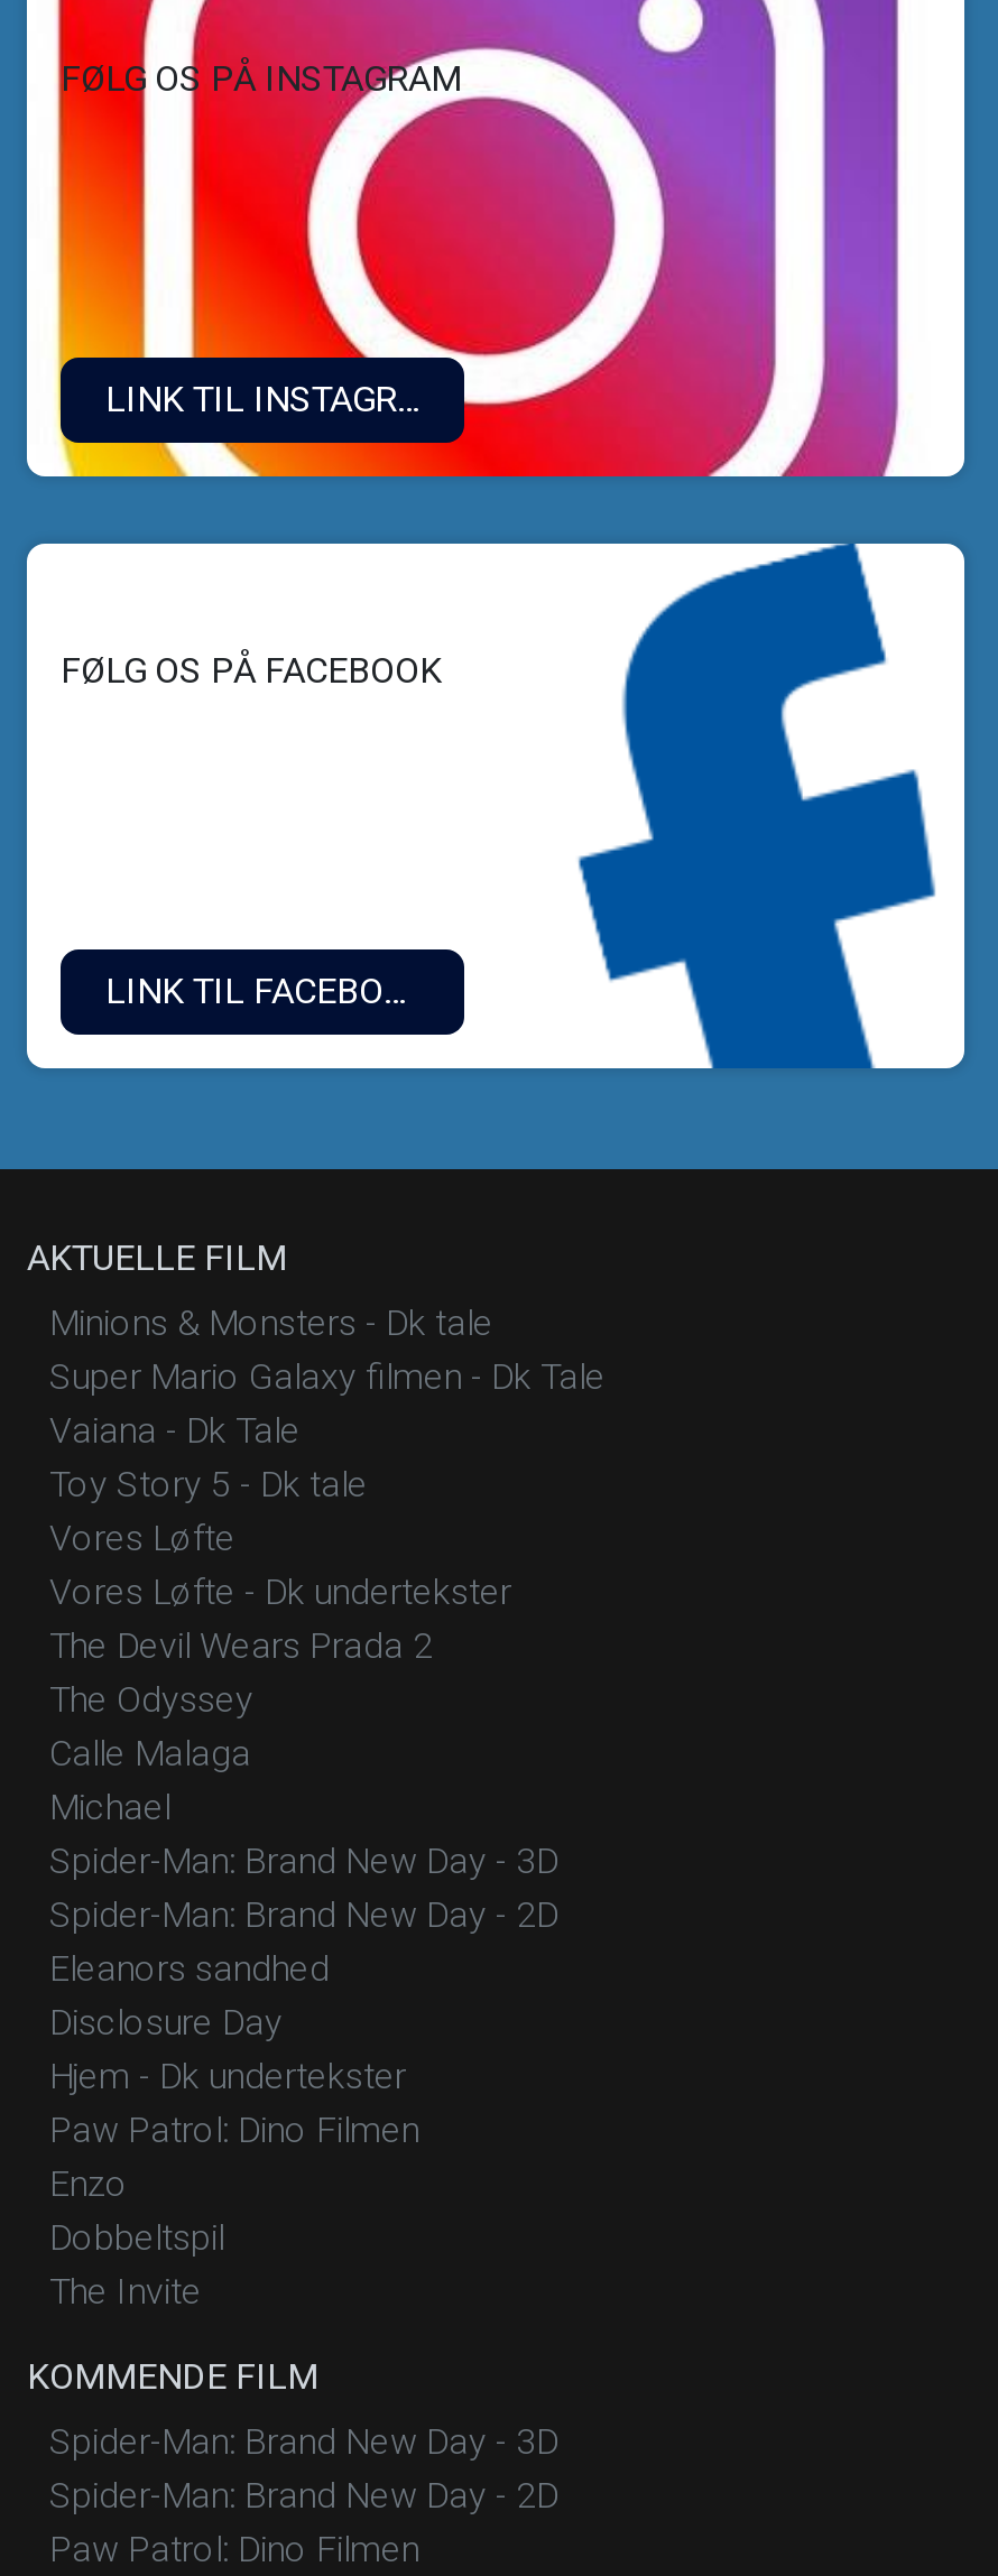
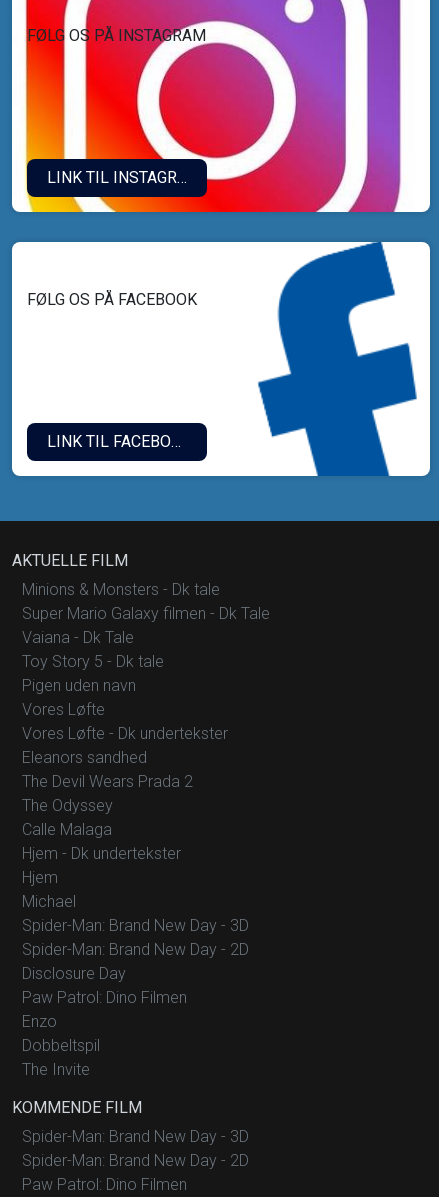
none -> [22,676,136,695] Pigen uden navn
none -> [22,868,58,887] Hjem
moved [49,1785,558,1936] -> [22,892,249,959]: Michael | Spider-Man: Brand New Day - 3D | Spider-Man: Brand New Day - 2D
moved [49,1947,330,1990] -> [22,748,147,767]: Eleanors sandhed
moved [49,2001,283,2043] -> [22,964,126,983]: Disclosure Day
moved [49,2055,406,2097] -> [22,844,181,863]: Hjem - Dk undertekster

